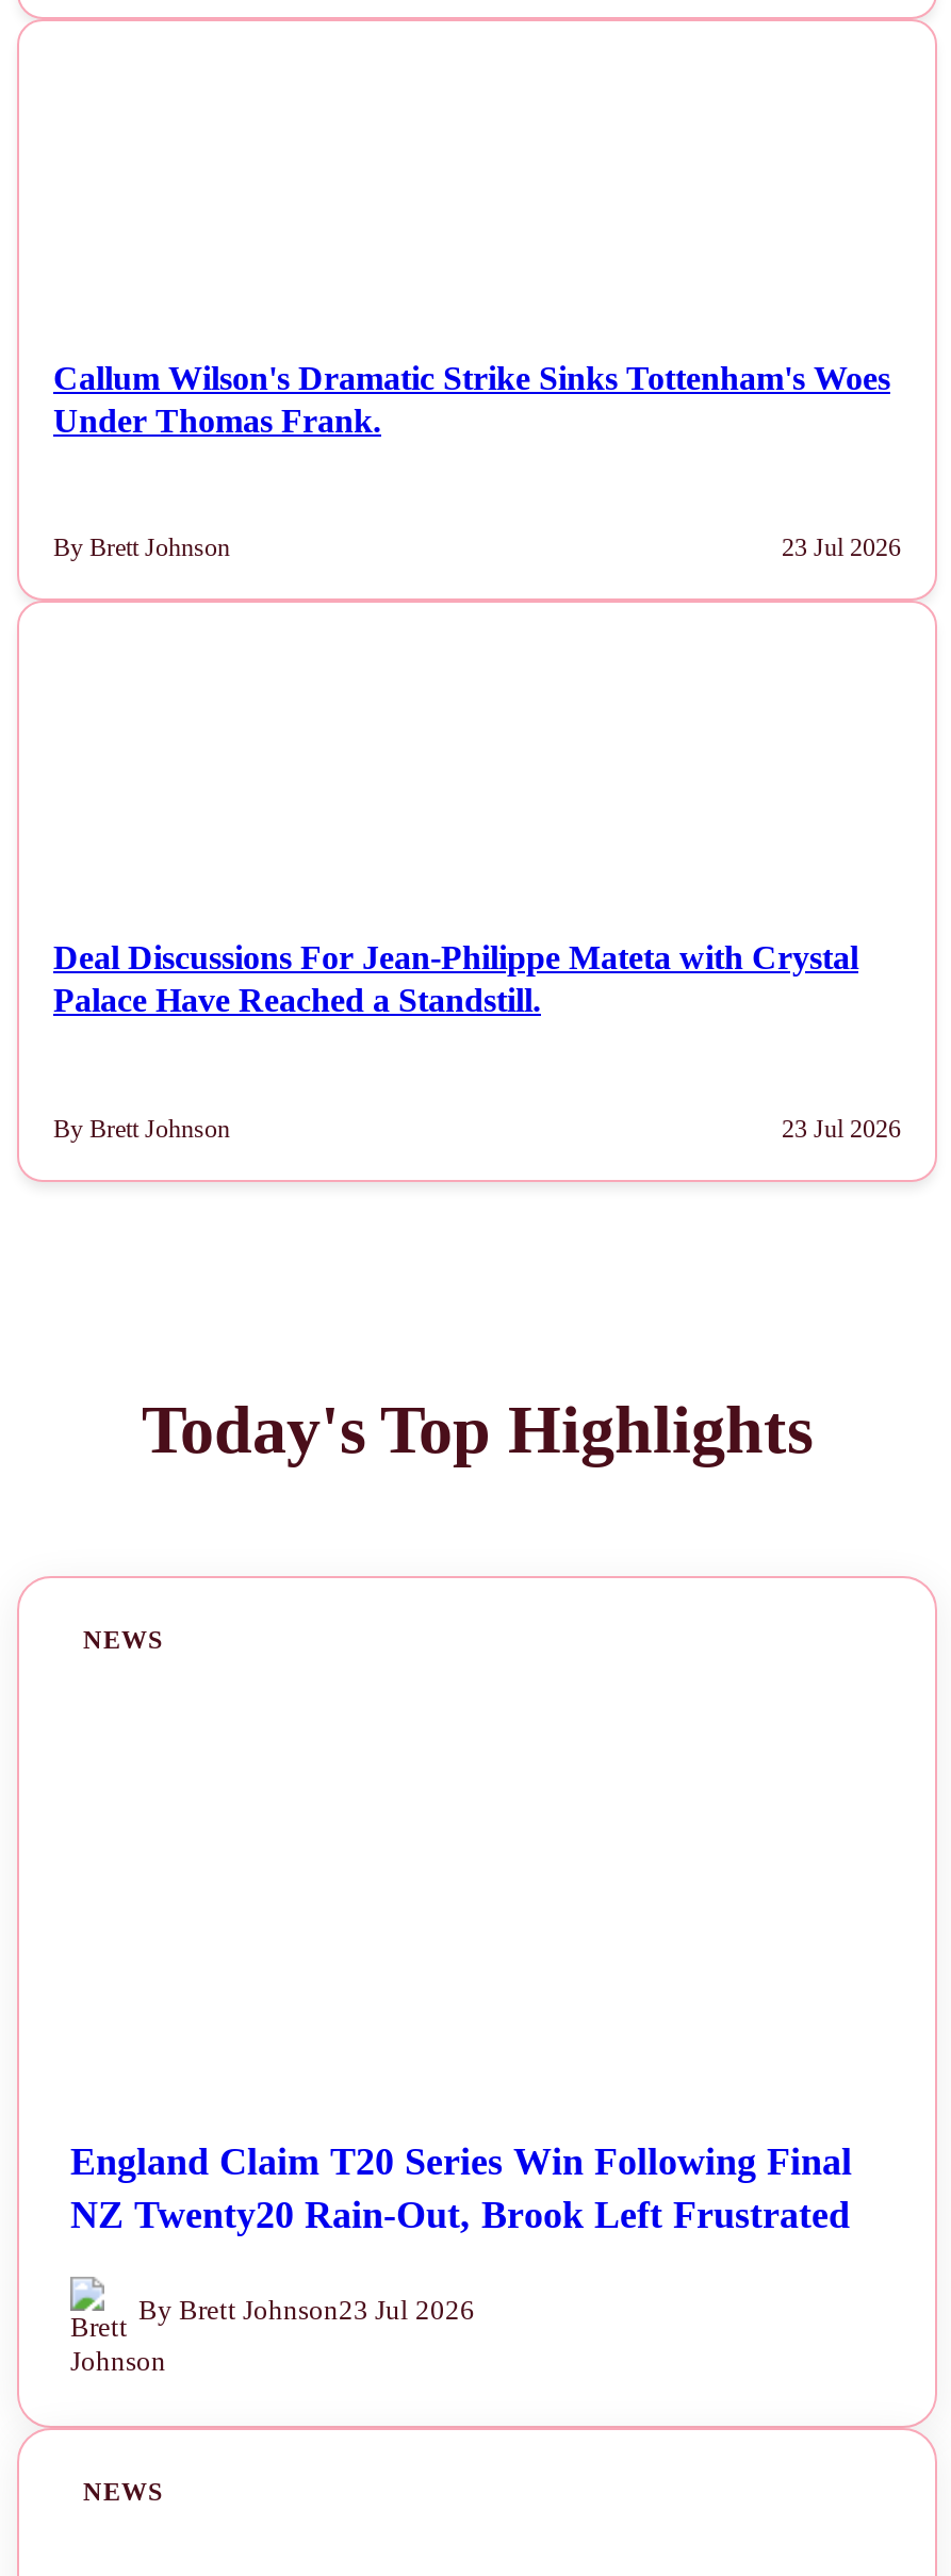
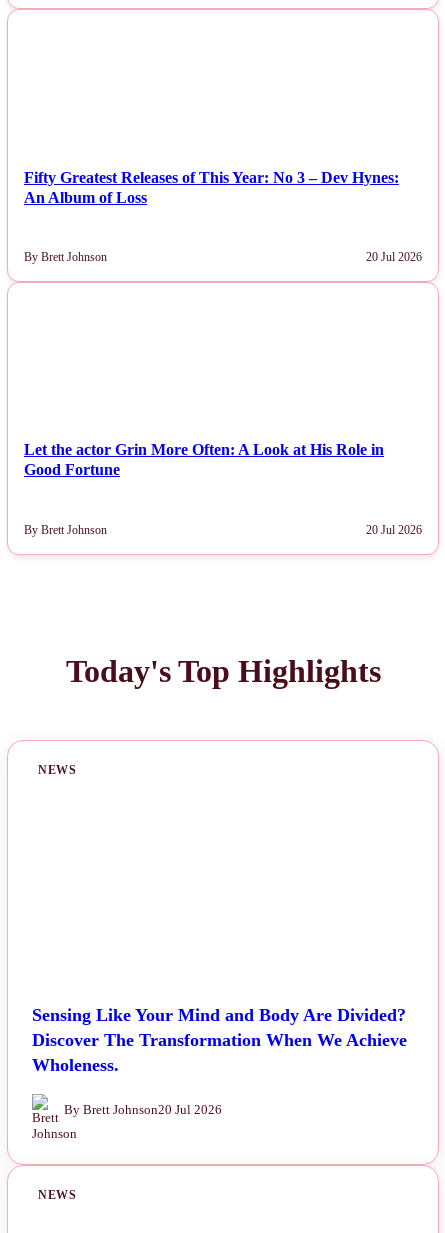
[53,359,890,438] Callum Wilson's Dramatic Strike Sinks Tottenham's Woes | Under Thomas Frank. -> [24,169,399,206] Fifty Greatest Releases of This Year: No 3 – Dev Hynes: | An Album of Loss
[782,532,901,562] 23 Jul 2026 -> [366,250,422,264] 20 Jul 2026
[53,940,858,1018] Deal Discussions For Jean-Philippe Mateta with Crystal | Palace Have Reached a Standstill. -> [24,441,384,478] Let the actor Grin More Often: A Look at His Role in | Good Fortune
[782,1113,901,1143] 23 Jul 2026 -> [366,523,422,537] 20 Jul 2026
[70,2141,852,2237] England Claim T20 Series Win Following Final | NZ Twenty20 Rain-Out, Brook Left Frustrated -> [32,1005,407,1075] Sensing Like Your Mind and Body Are Divided? | Discover The Transformation When We Achieve | Wholeness.
[138,2294,475,2326] By Brett Johnson23 Jul 2026 -> [64,1102,222,1117] By Brett Johnson20 Jul 2026

